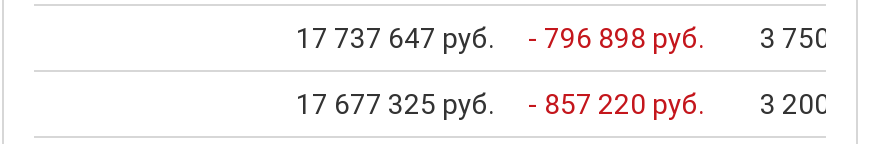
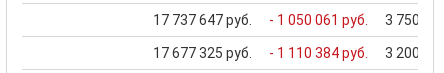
[528,23,704,55] - 796 898 руб. -> [269,12,368,28] - 1 050 061 руб.
[528,89,704,121] - 857 220 руб. -> [269,45,368,61] - 1 110 384 руб.

